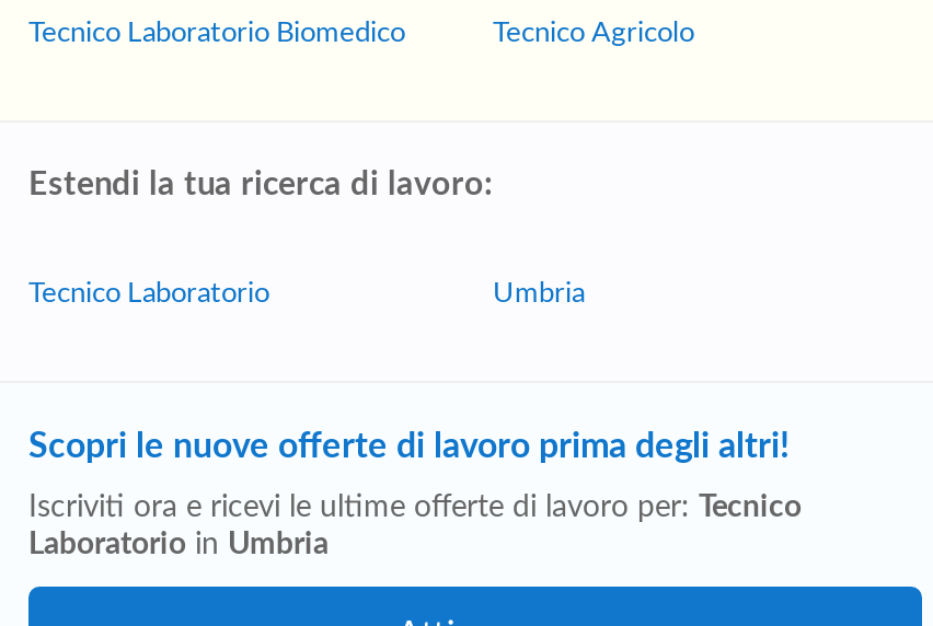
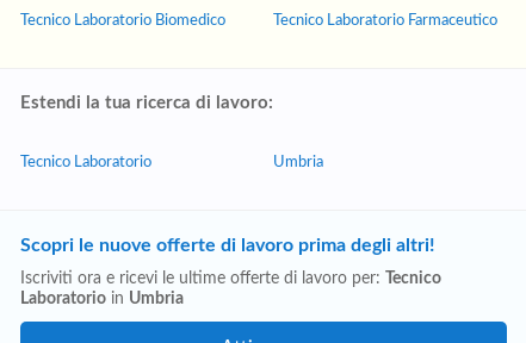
[493,20,694,48] Tecnico Agricolo -> [273,13,497,29] Tecnico Laboratorio Farmaceutico

